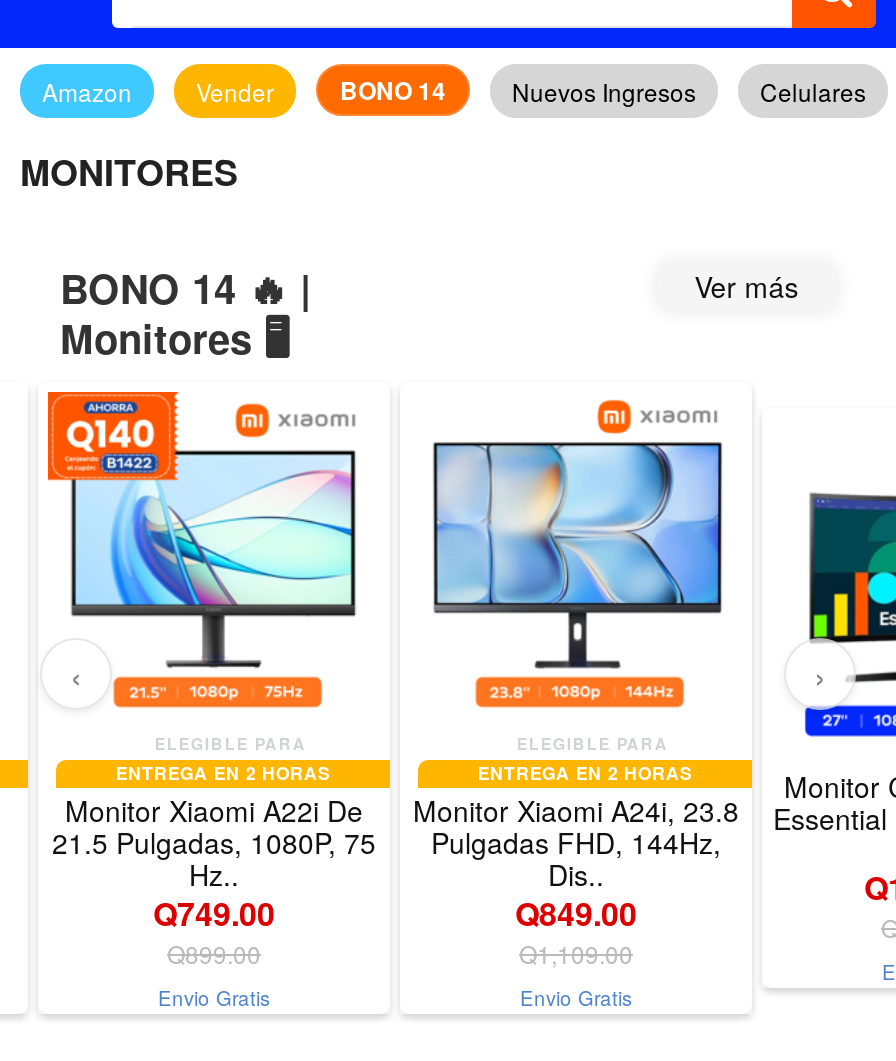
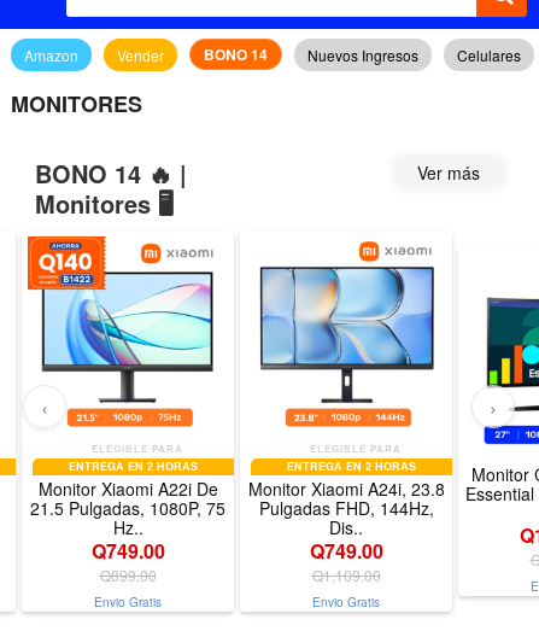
[515,889,637,935] Q849.00 -> [309,536,383,564] Q749.00

